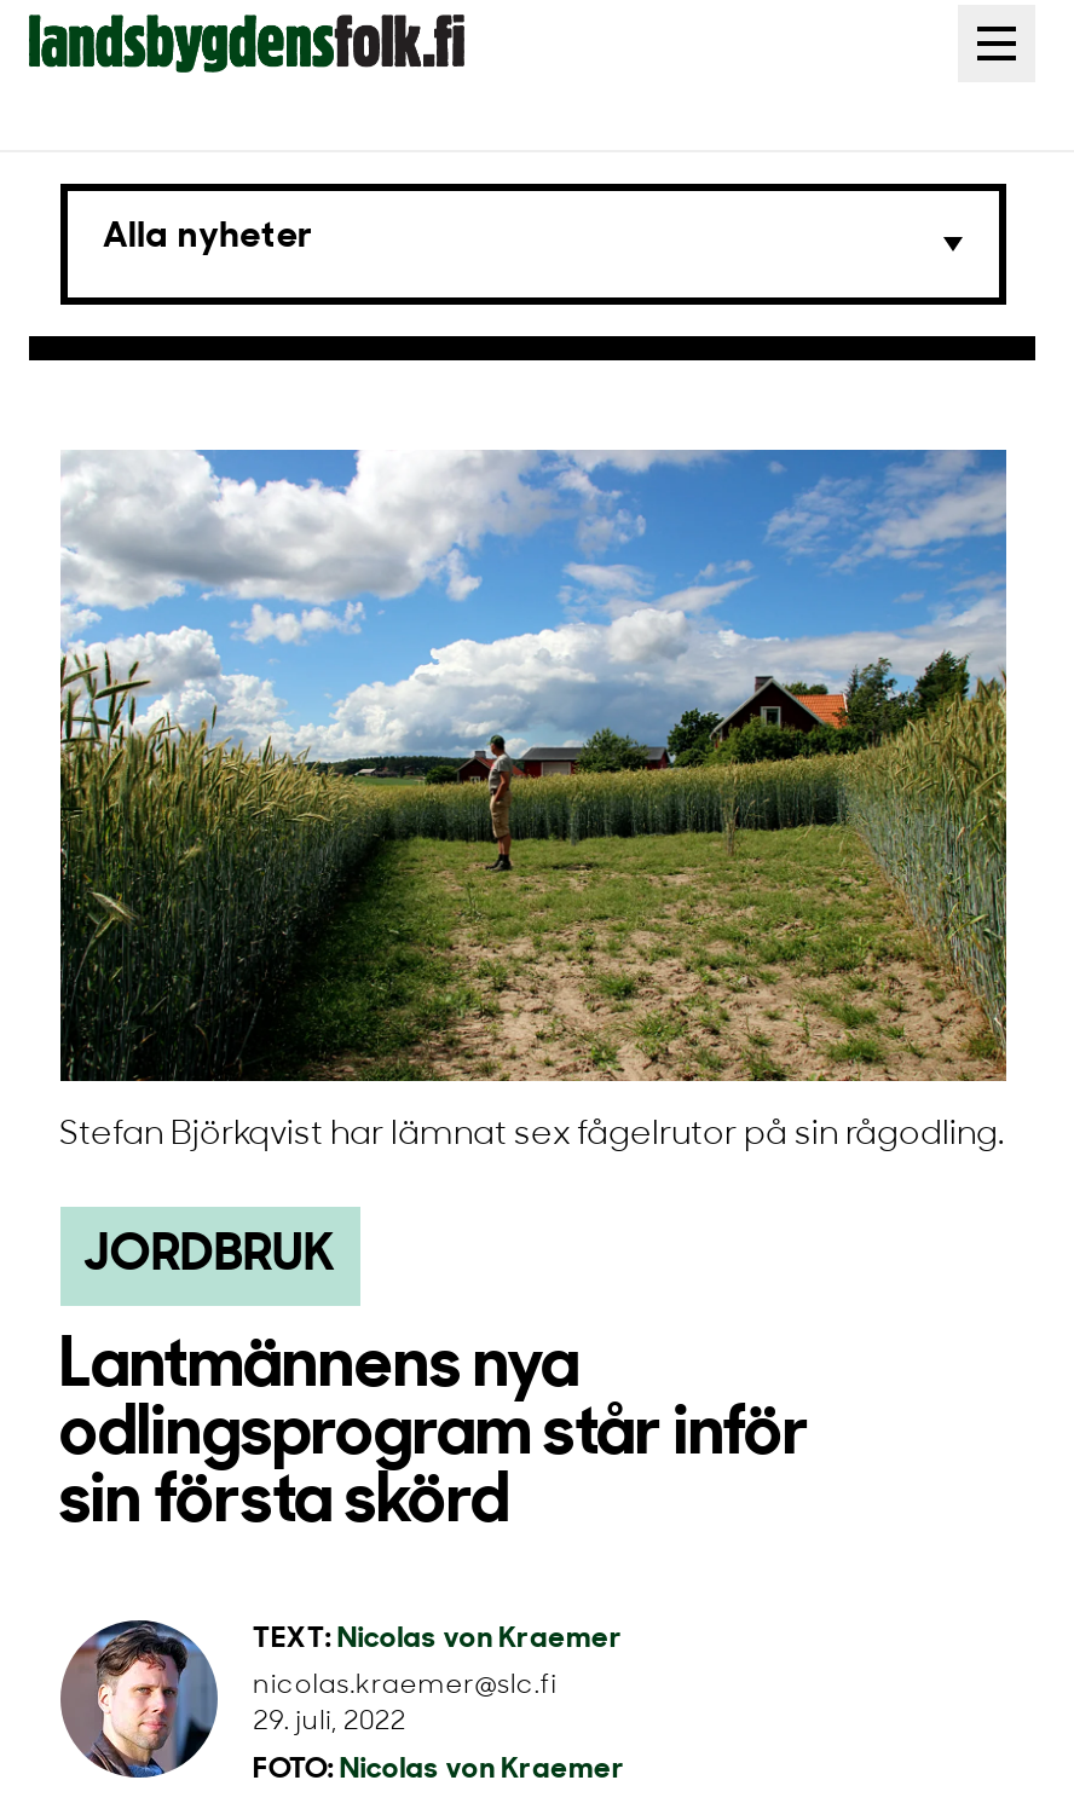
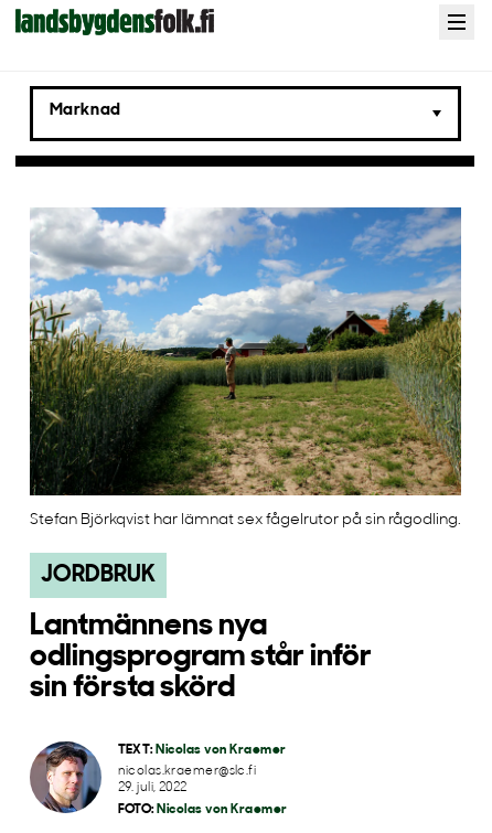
[103,219,314,255] Alla nyheter -> [49,102,121,119] Marknad

